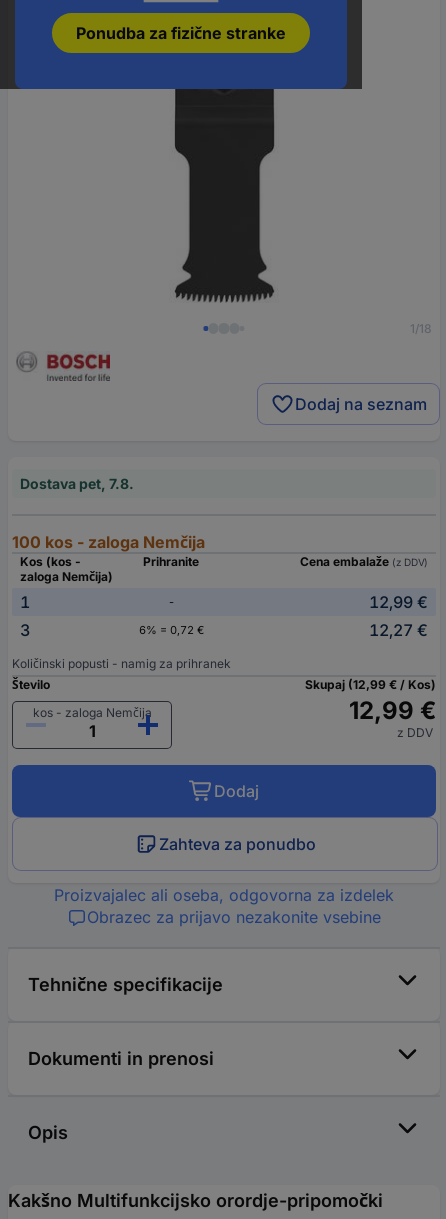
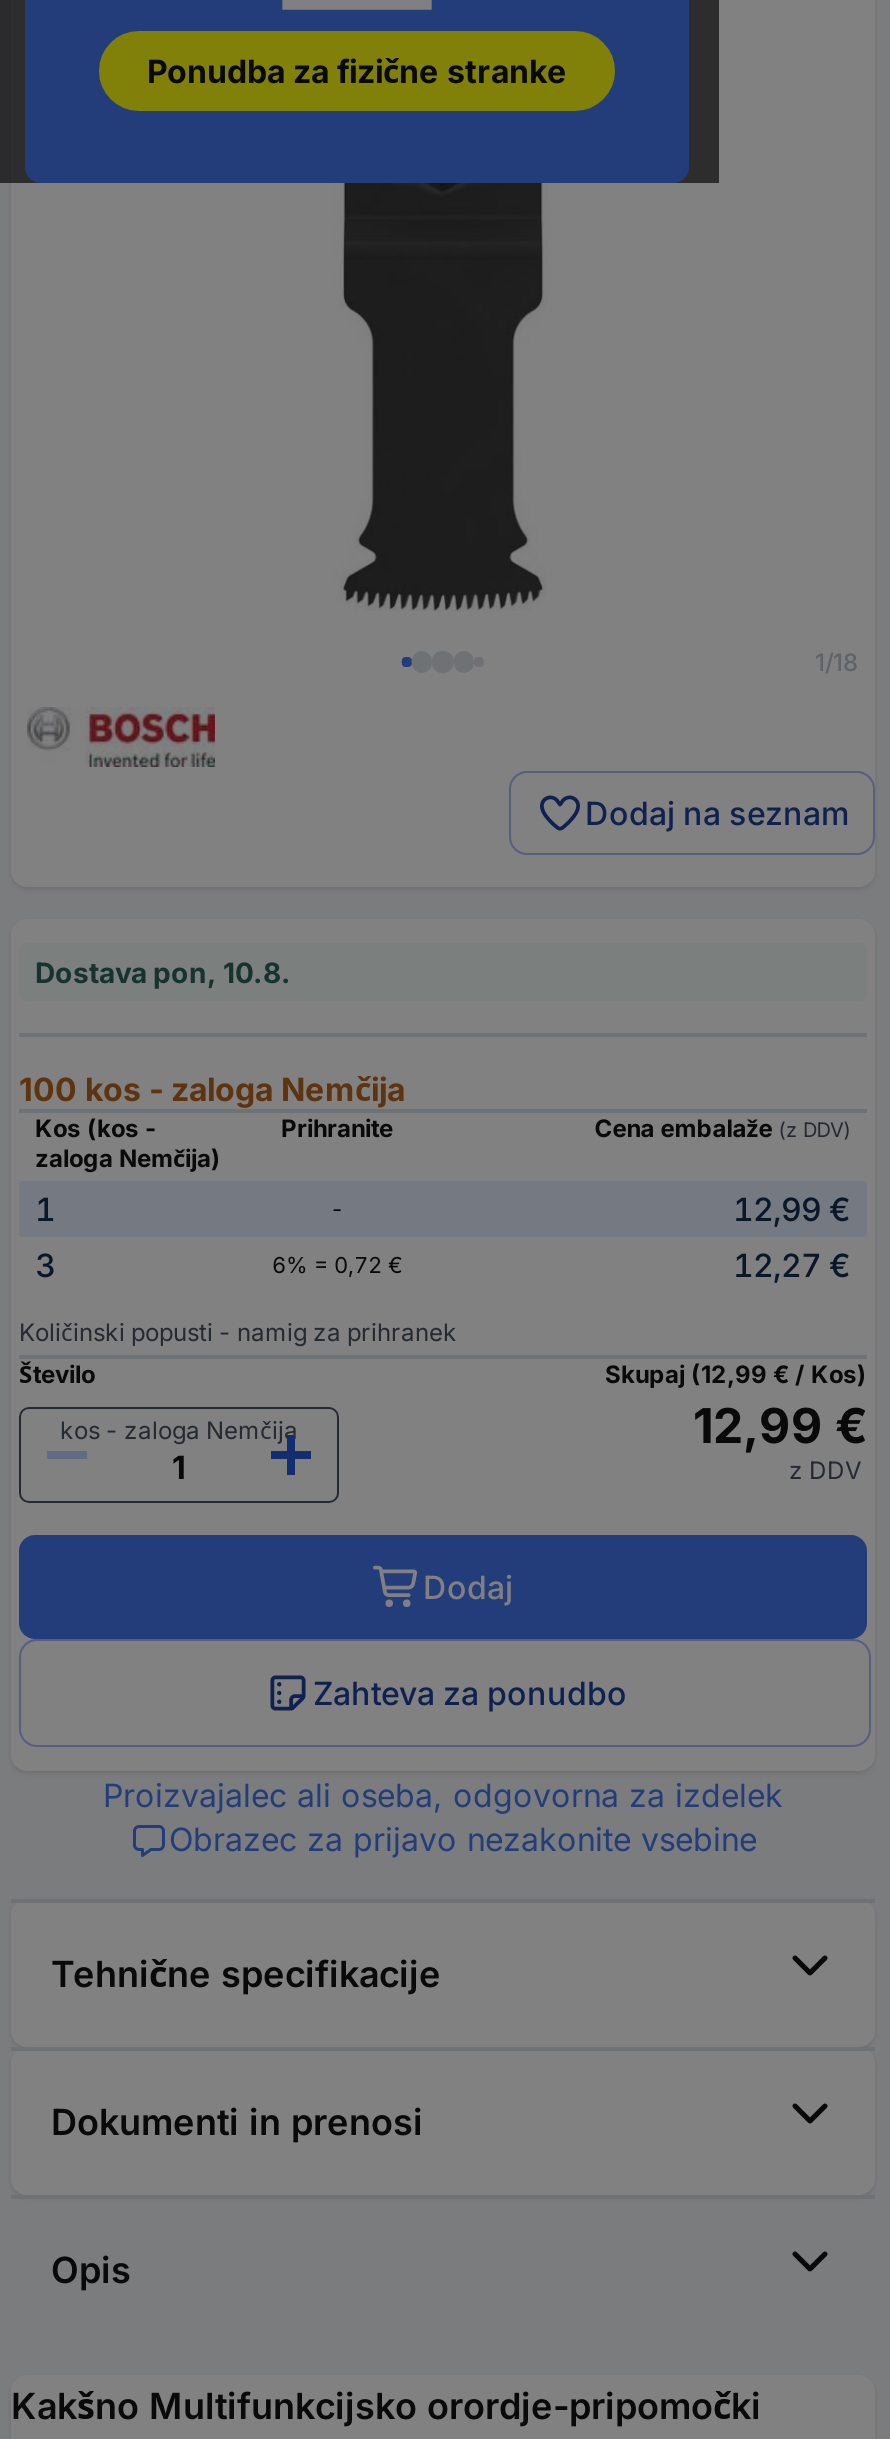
[20,475,134,492] Dostava pet, 7.8. -> [35,955,291,989] Dostava pon, 10.8.

